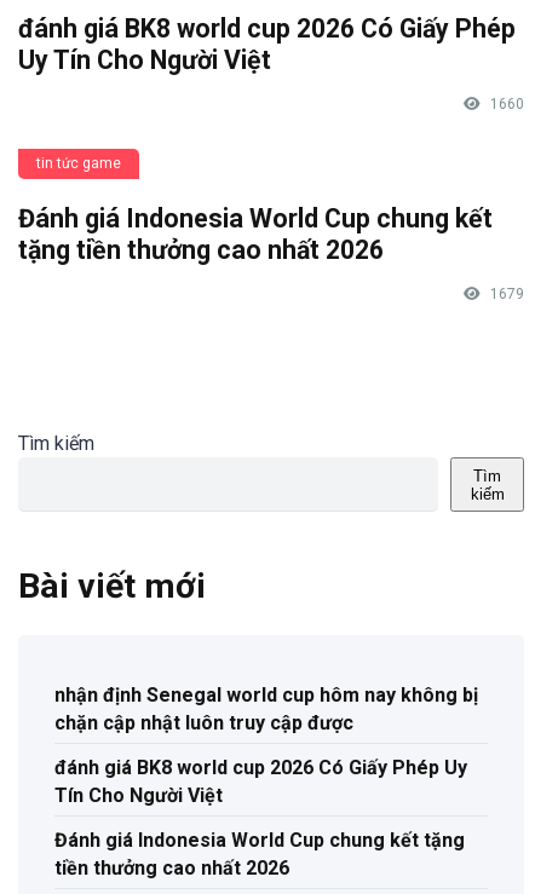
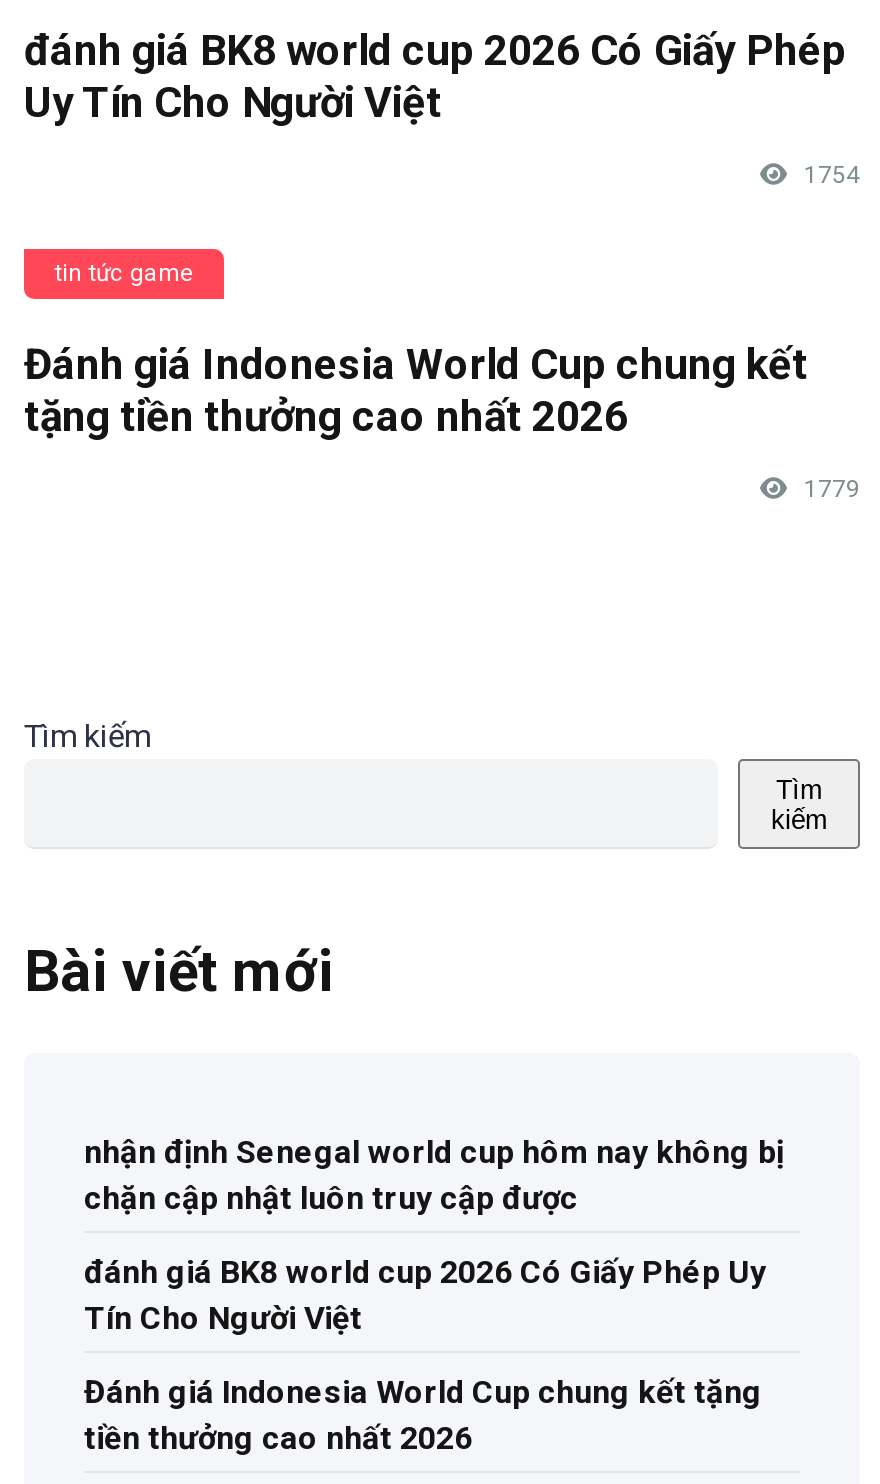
[487,96,524,113] 1660 -> [798,161,860,189] 1754
[487,286,524,303] 1679 -> [798,475,860,503] 1779

